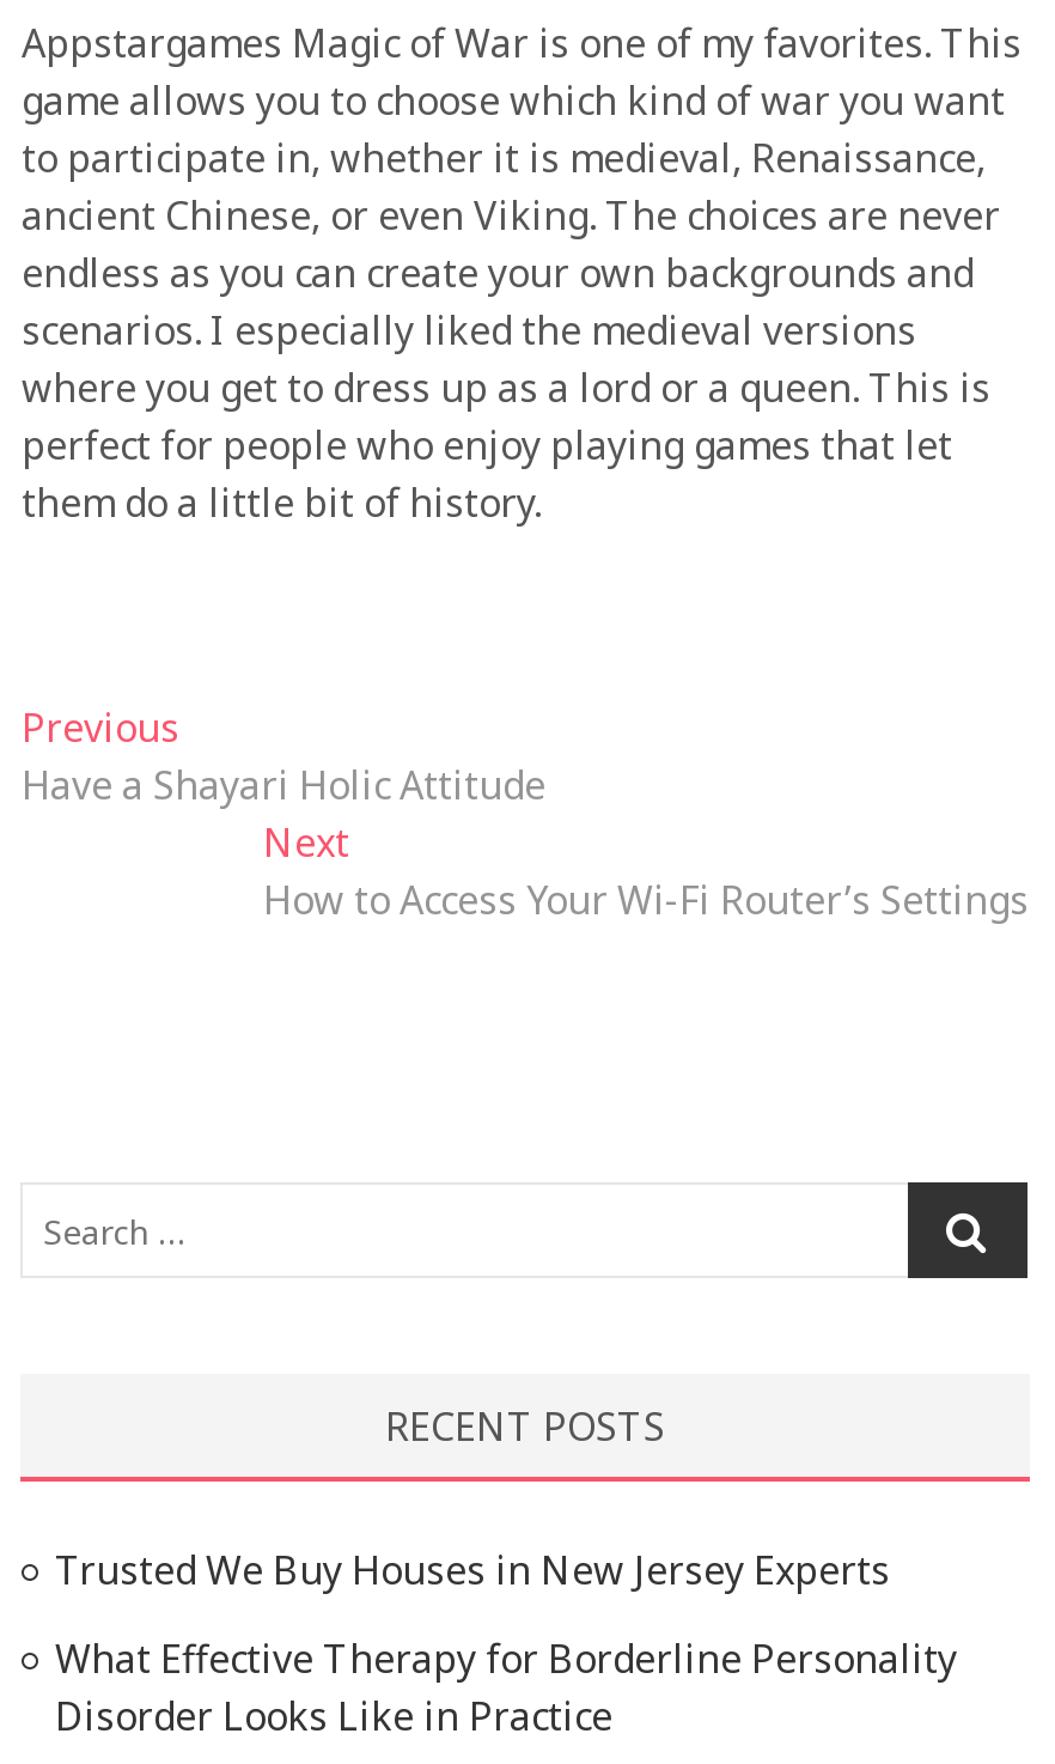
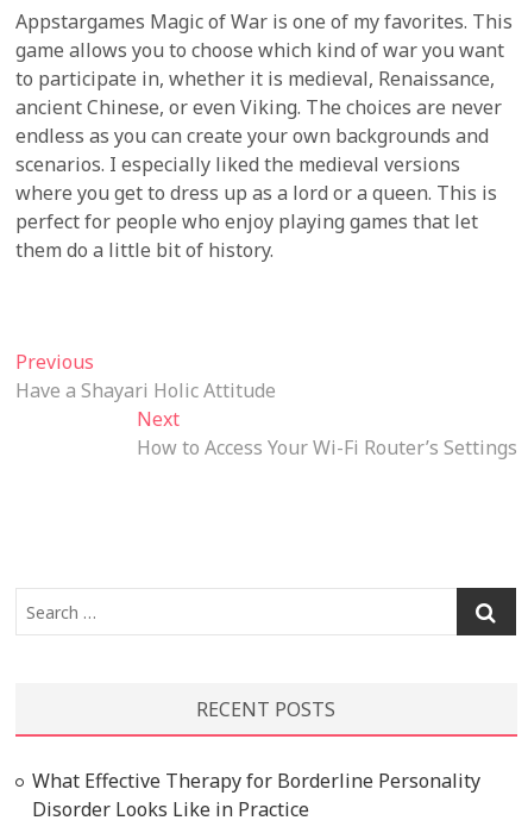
[55,1544,890,1596] Trusted We Buy Houses in New Jersey Experts -> none

